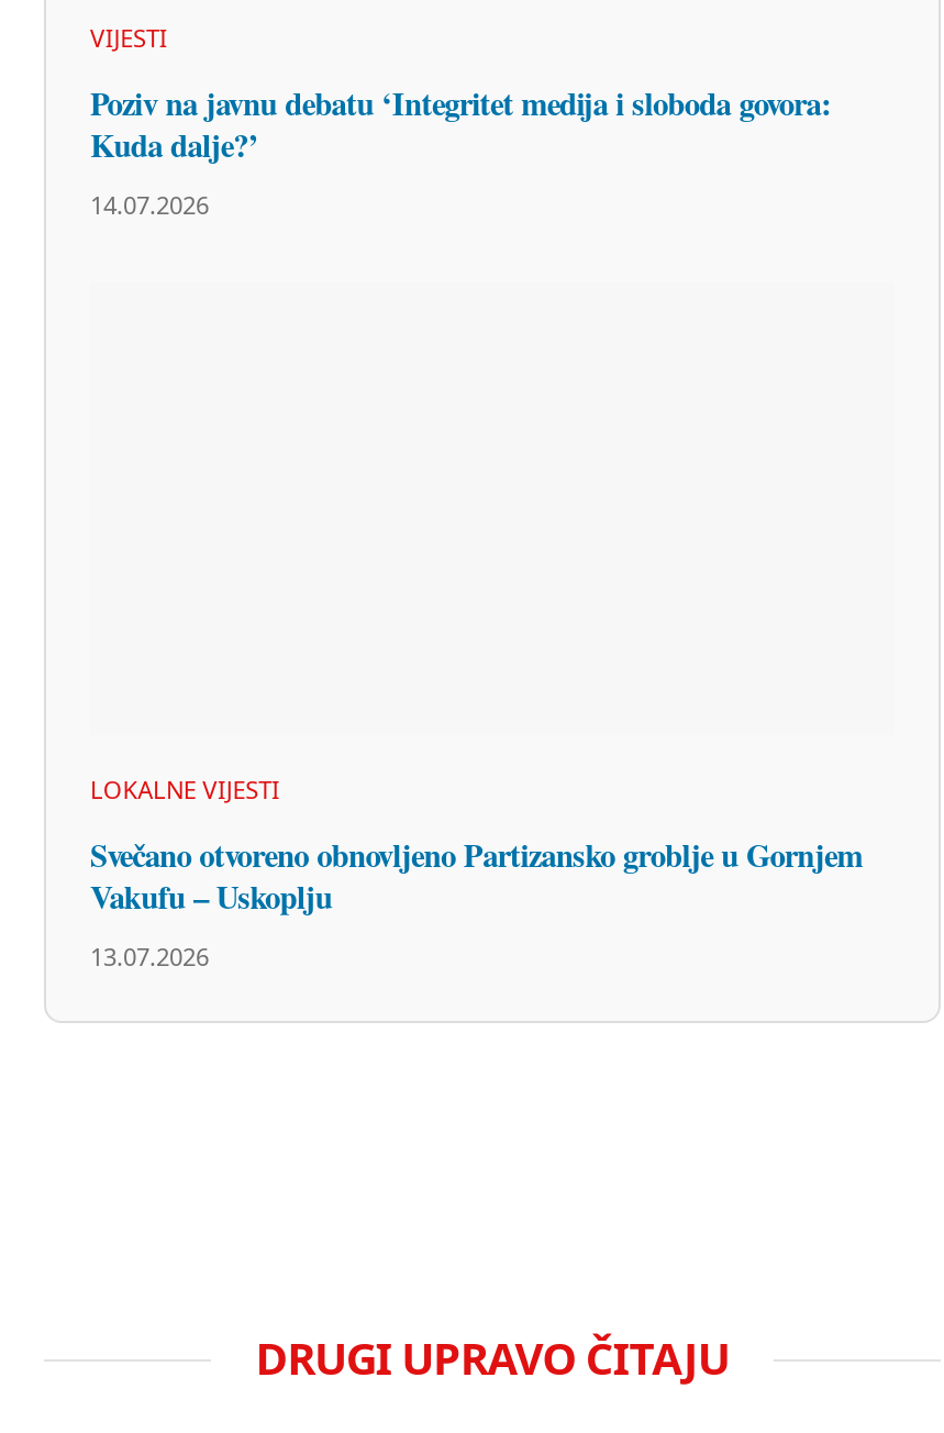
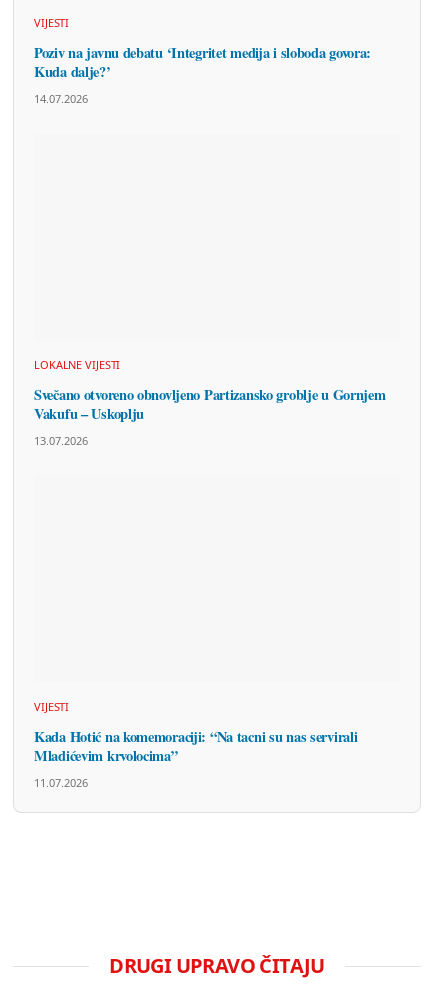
none -> [34,699,357,790] VIJESTI | Kada Hotić na komemoraciji: “Na tacni su nas servirali | Mladićevim krvolocima” | 11.07.2026

